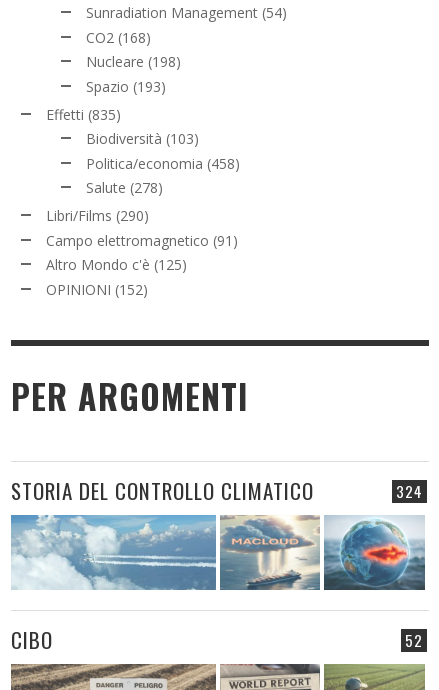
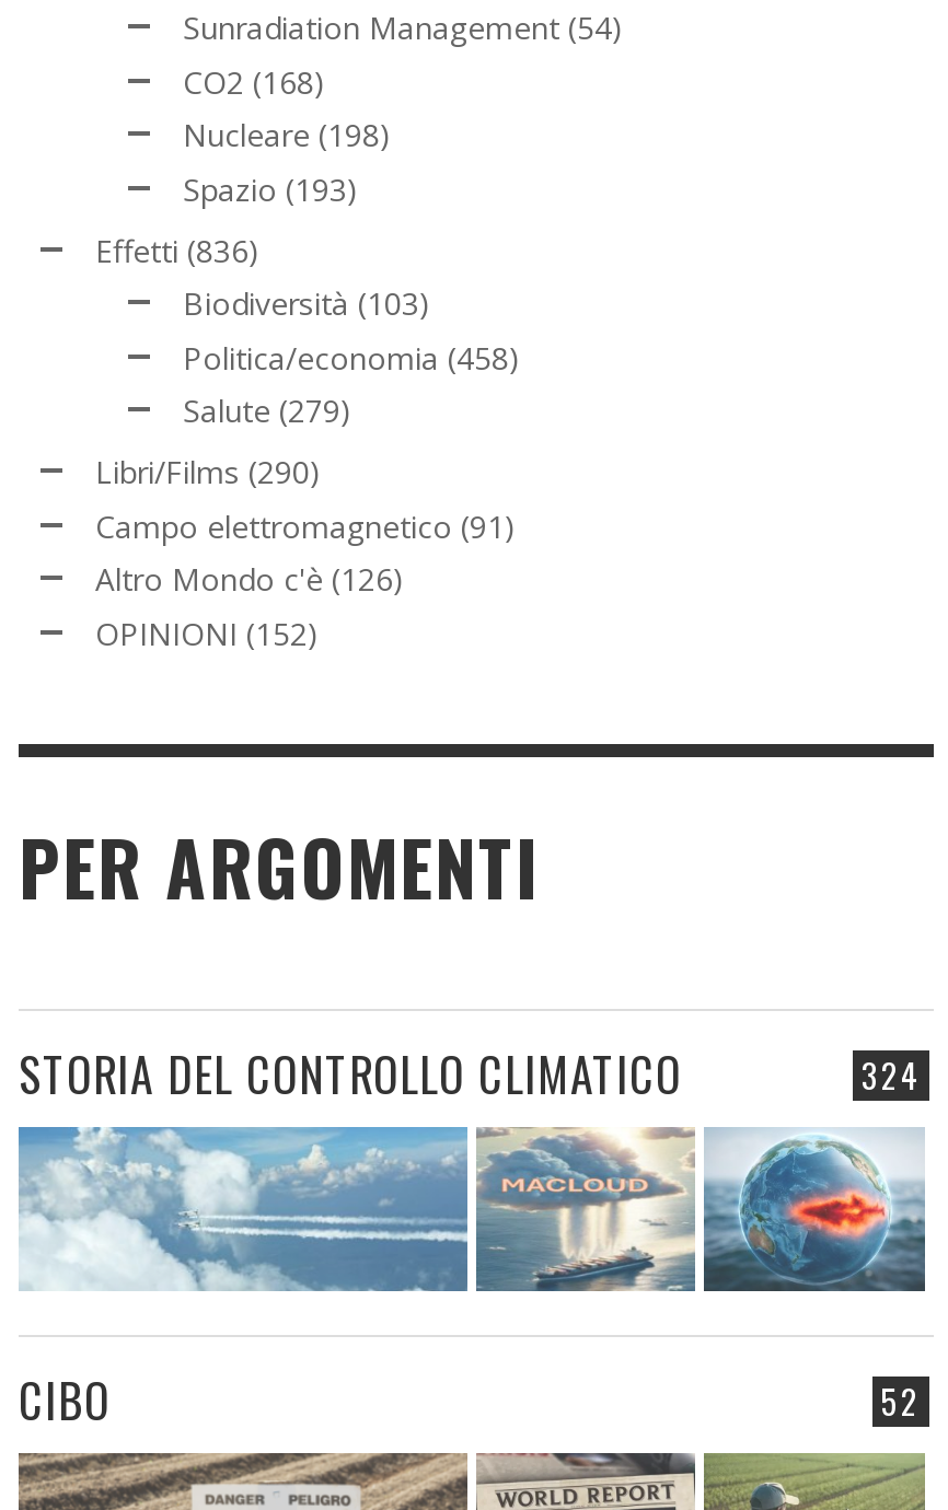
[46,105,121,124] Effetti (835) -> [95,229,259,271] Effetti (836)
[86,178,163,197] Salute (278) -> [183,390,351,432] Salute (279)
[46,255,187,274] Altro Mondo c'è (125) -> [95,558,404,600] Altro Mondo c'è (126)

